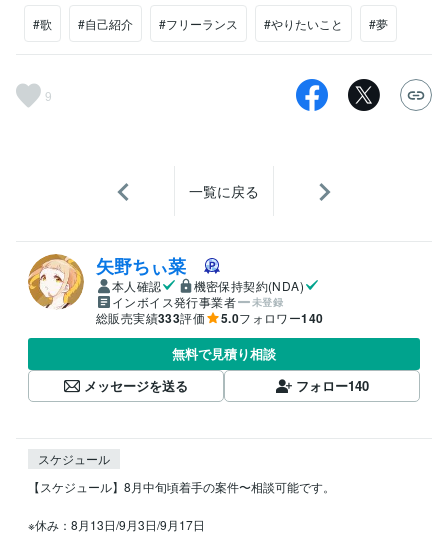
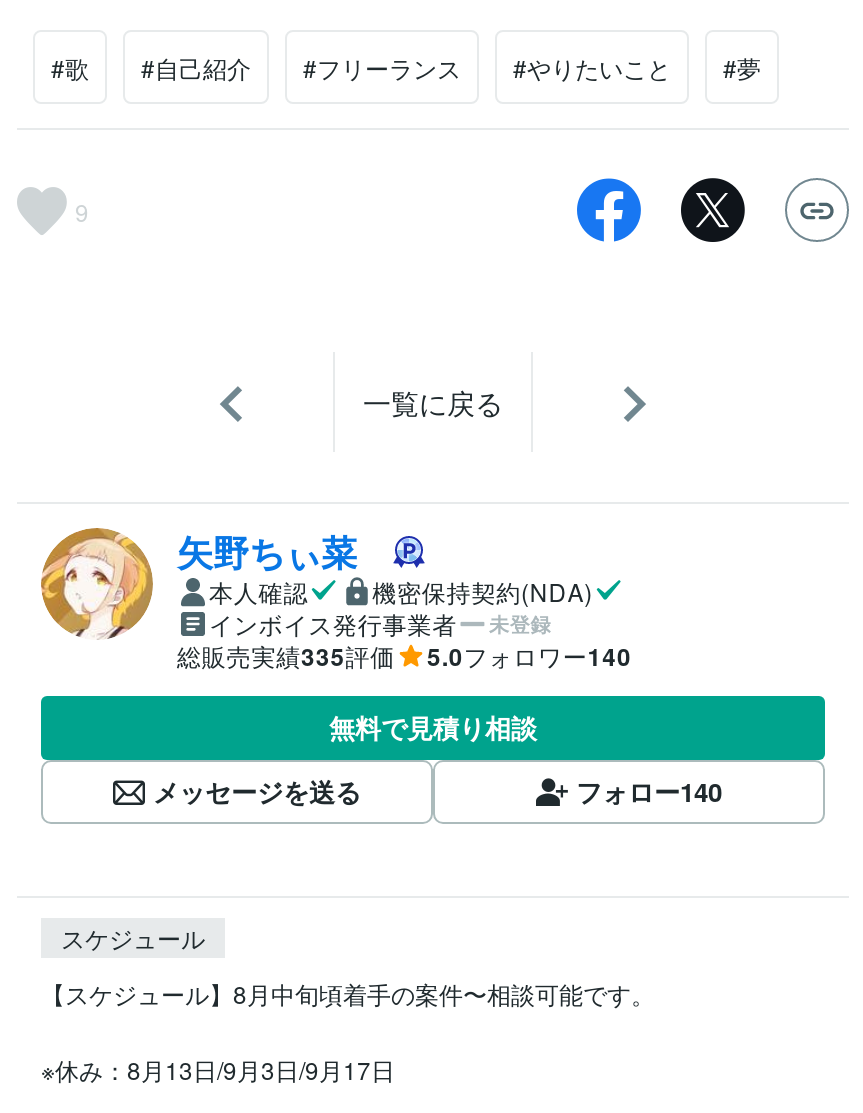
[96,309,205,327] 総販売実績333評価 -> [177,638,395,674] 総販売実績335評価

